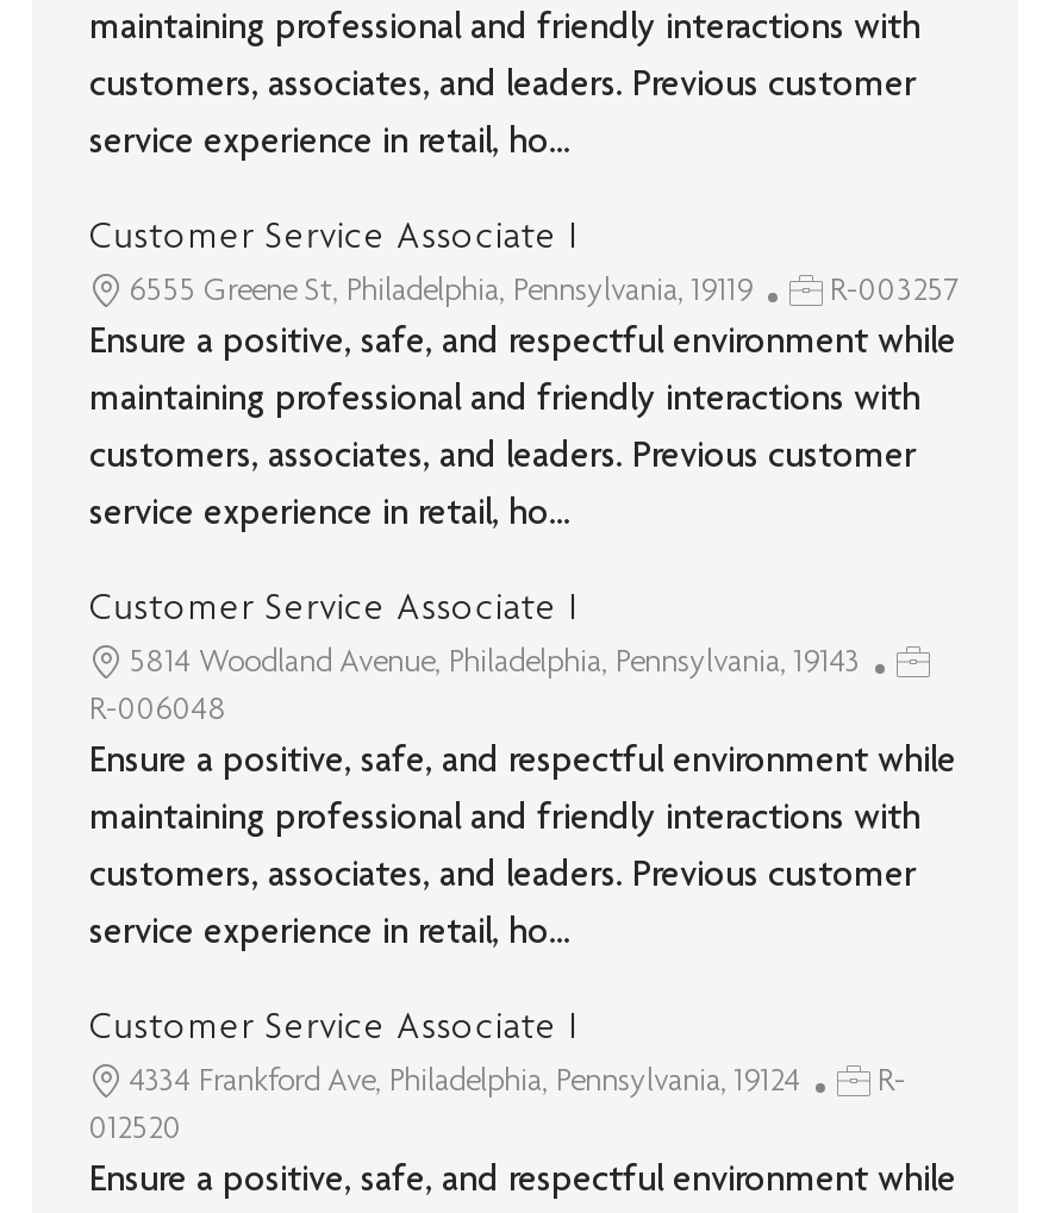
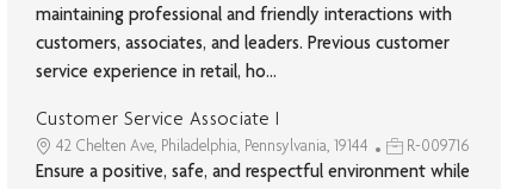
[89,276,959,1147] 6555 Greene St, Philadelphia, Pennsylvania, 19119 | R-003257 | Ensure a positive, safe, and respectful environment while | maintaining professional and friendly interactions with | customers, associates, and leaders. Previous customer | service experience in retail, ho... | Customer Service Associate I | 5814 Woodland Avenue, Philadelphia, Pennsylvania, 19143 | R-006048 | Ensure a positive, safe, and respectful environment while | maintaining professional and friendly interactions with | customers, associates, and leaders. Previous customer | service experience in retail, ho... | Customer Service Associate I | 4334 Frankford Ave, Philadelphia, Pennsylvania, 19124 | R- | 012520 -> [56,139,469,156] 42 Chelten Ave, Philadelphia, Pennsylvania, 19144 | R-009716

